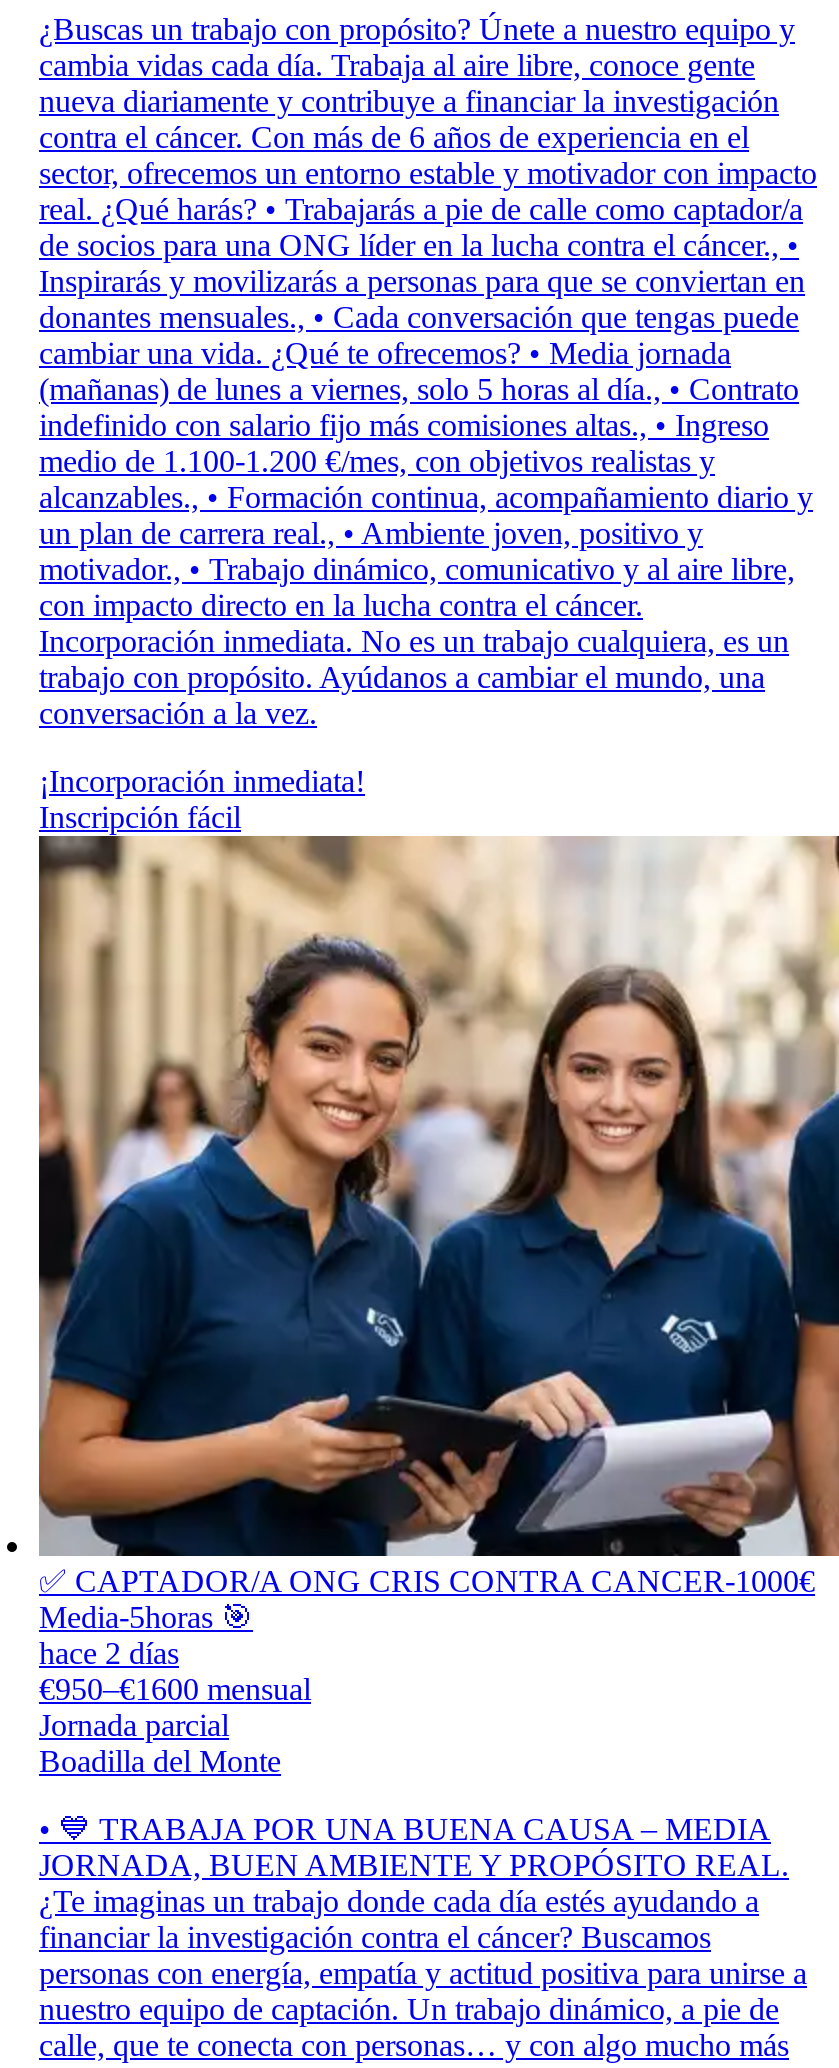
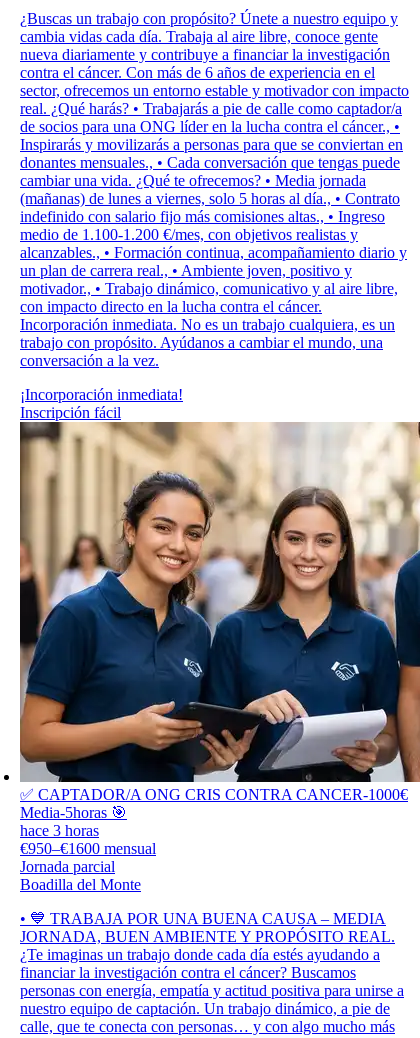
[39,1636,179,1670] hace 2 días -> [20,822,99,839] hace 3 horas

